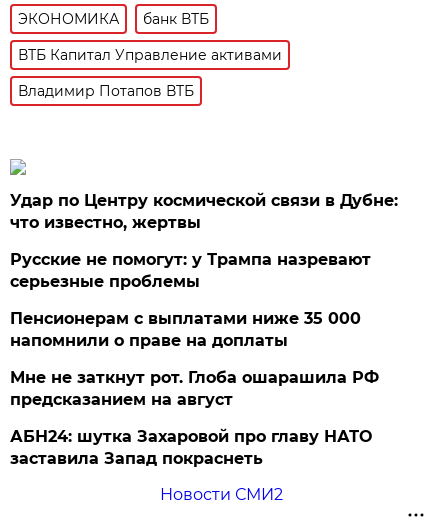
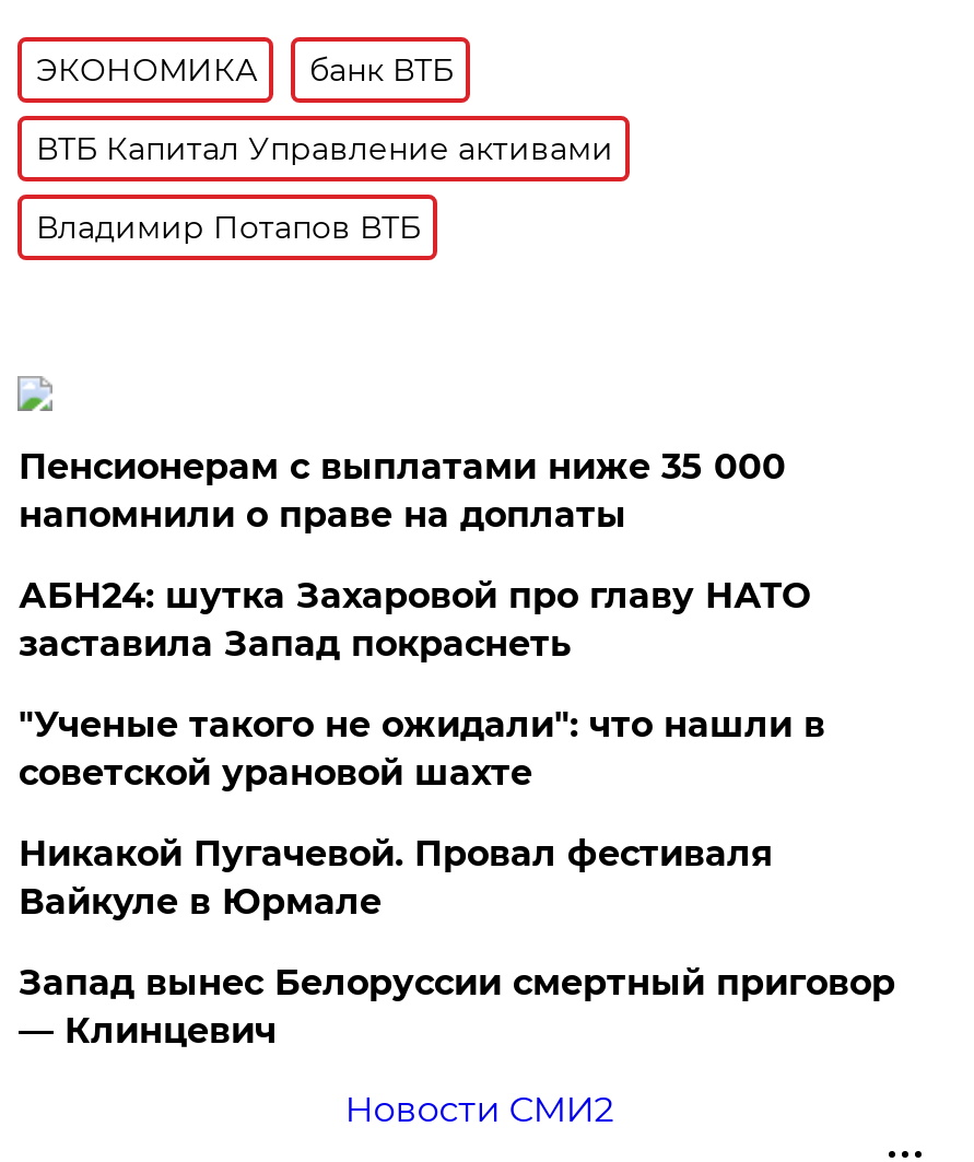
[10,191,398,291] Удар по Центру космической связи в Дубне: | что известно, жертвы | Русские не помогут: у Трампа назревают | серьезные проблемы -> none
moved [10,309,361,350] -> [18,446,786,536]: Пенсионерам с выплатами ниже 35 000 | напомнили о праве на доплаты
[10,368,379,409] Мне не заткнут рот. Глоба ошарашила РФ | предсказанием на август -> none
moved [10,427,372,468] -> [18,575,810,665]: АБН24: шутка Захаровой про главу НАТО | заставила Запад покраснеть
none -> [18,704,895,1052] "Ученые такого не ожидали": что нашли в | советской урановой шахте | Никакой Пугачевой. Провал фестиваля | Вайкуле в Юрмале | Запад вынес Белоруссии смертный приговор | — Клинцевич

